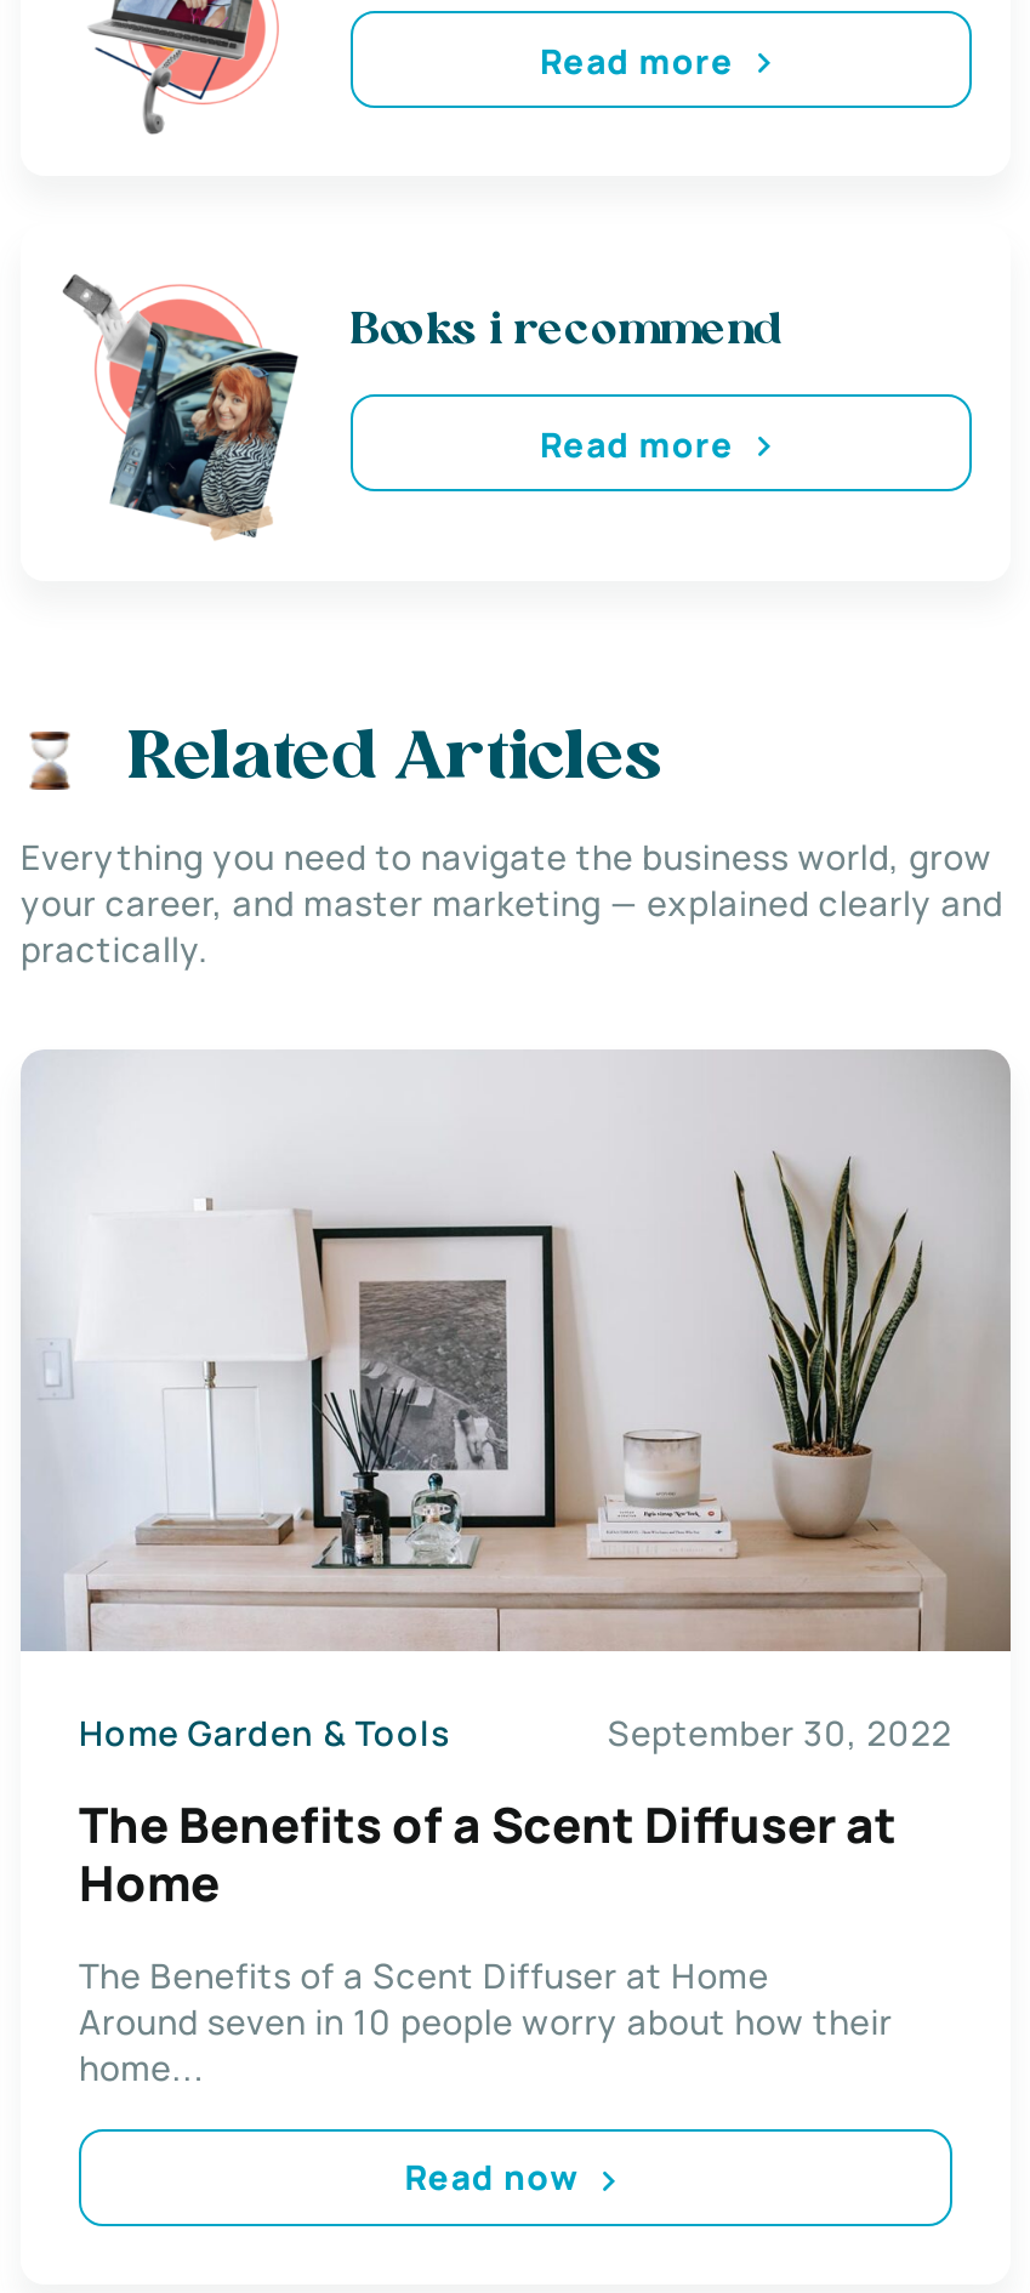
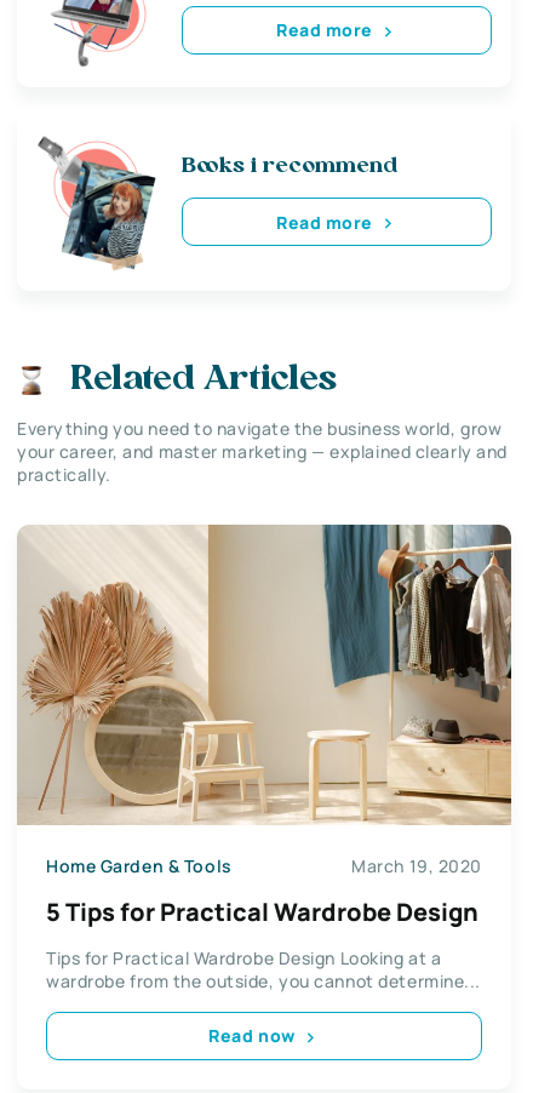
[21,1051,1011,1757] [image] | September 30, 2022 -> [18,523,511,877] [image] | March 19, 2020
[79,1792,897,1916] The Benefits of a Scent Diffuser at | Home -> [46,895,478,928] 5 Tips for Practical Wardrobe Design
[79,1952,892,2090] The Benefits of a Scent Diffuser at Home | Around seven in 10 people worry about how their | home... -> [46,946,481,992] Tips for Practical Wardrobe Design Looking at a | wardrobe from the outside, you cannot determine...

